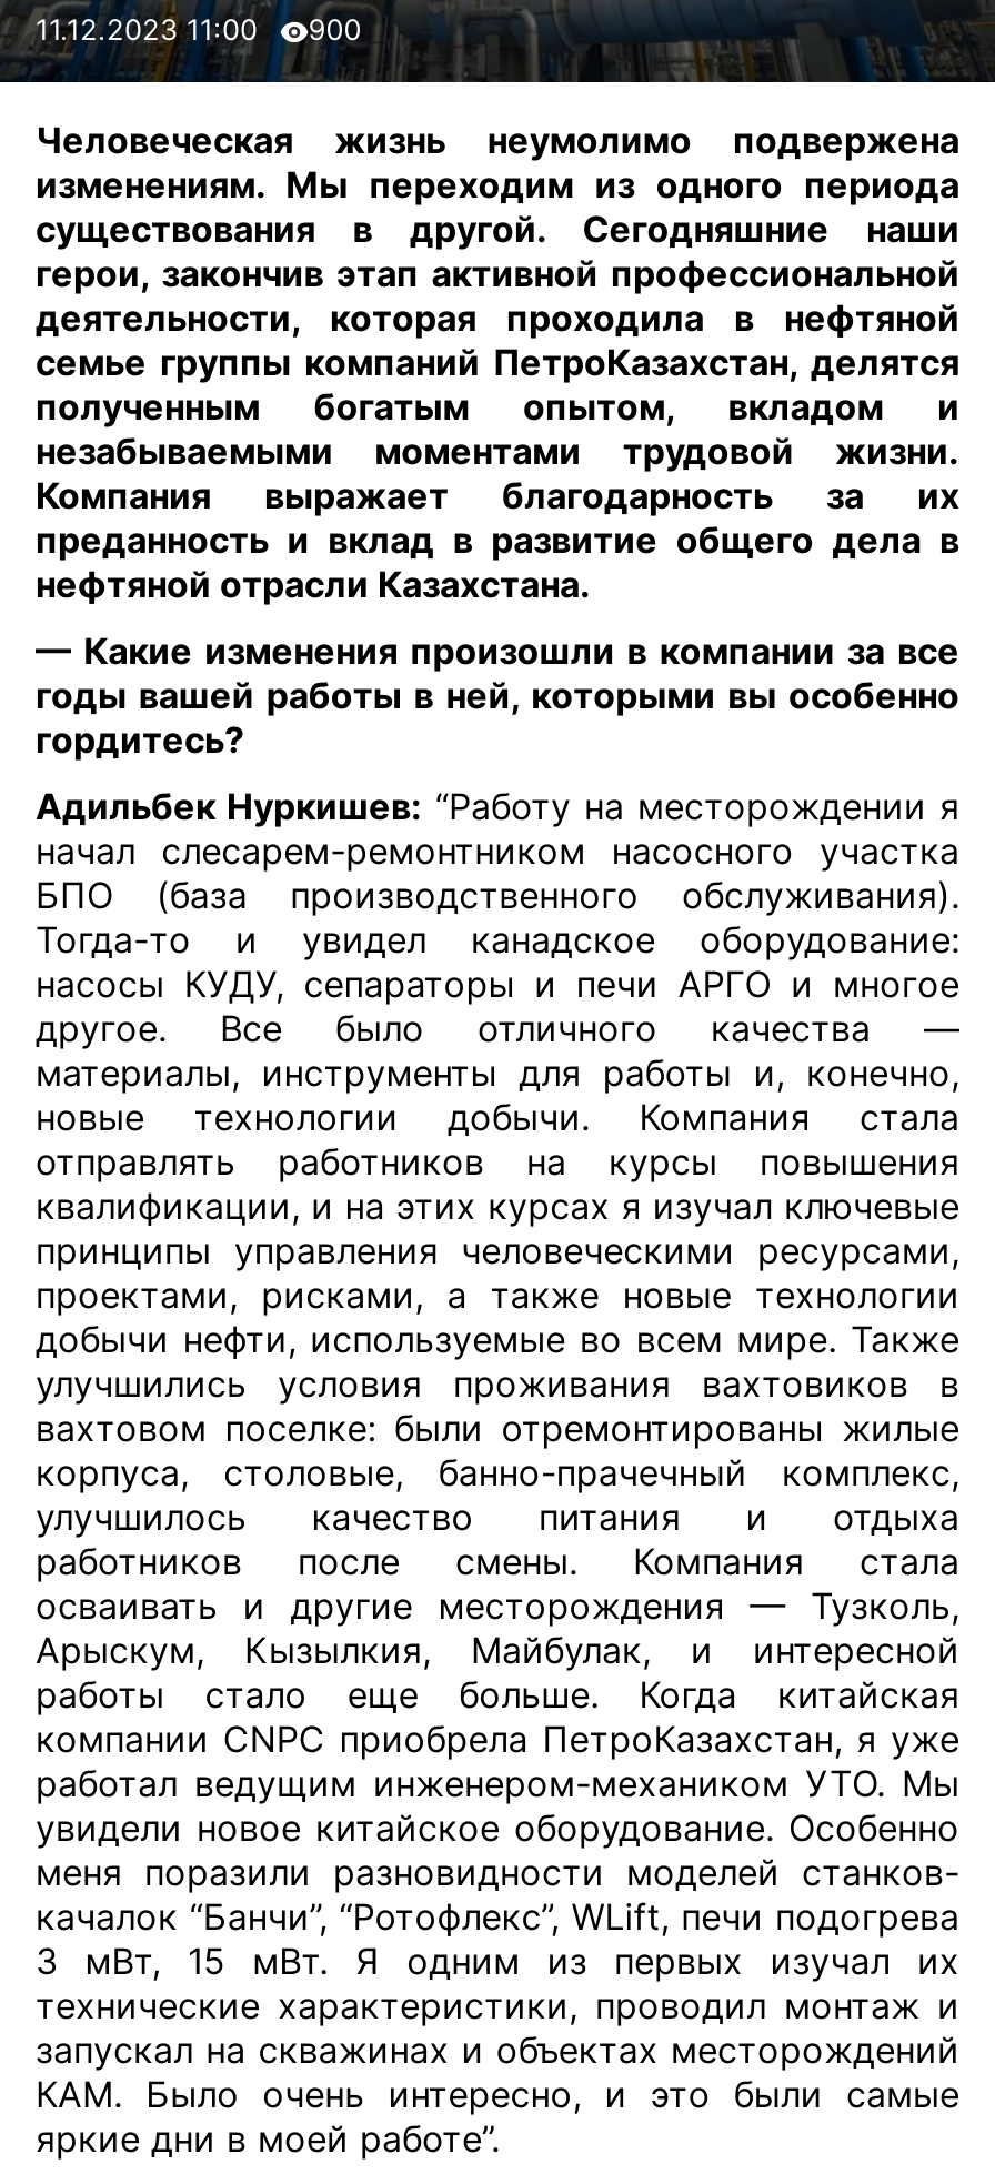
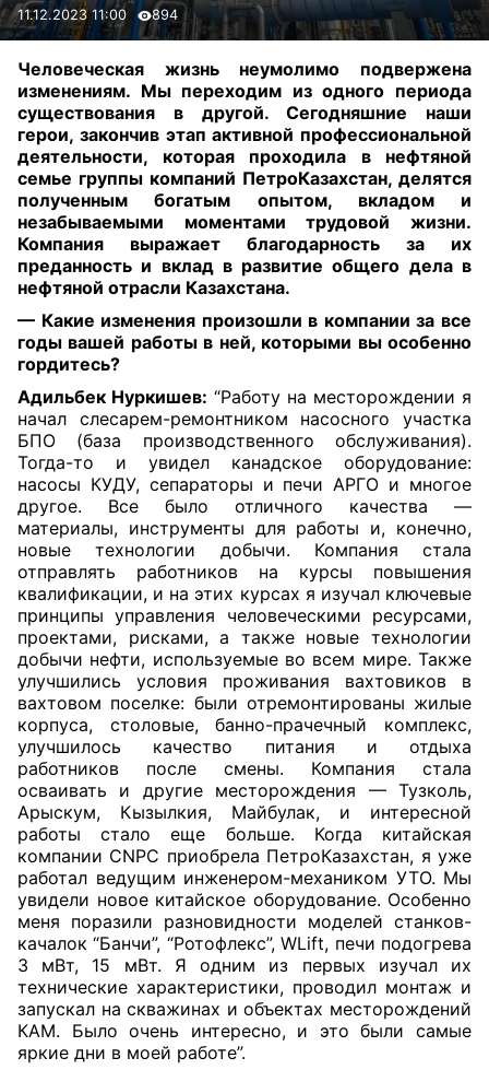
[36,13,362,47] 11.12.2023 11:00 900 -> [17,7,178,23] 11.12.2023 11:00 894

